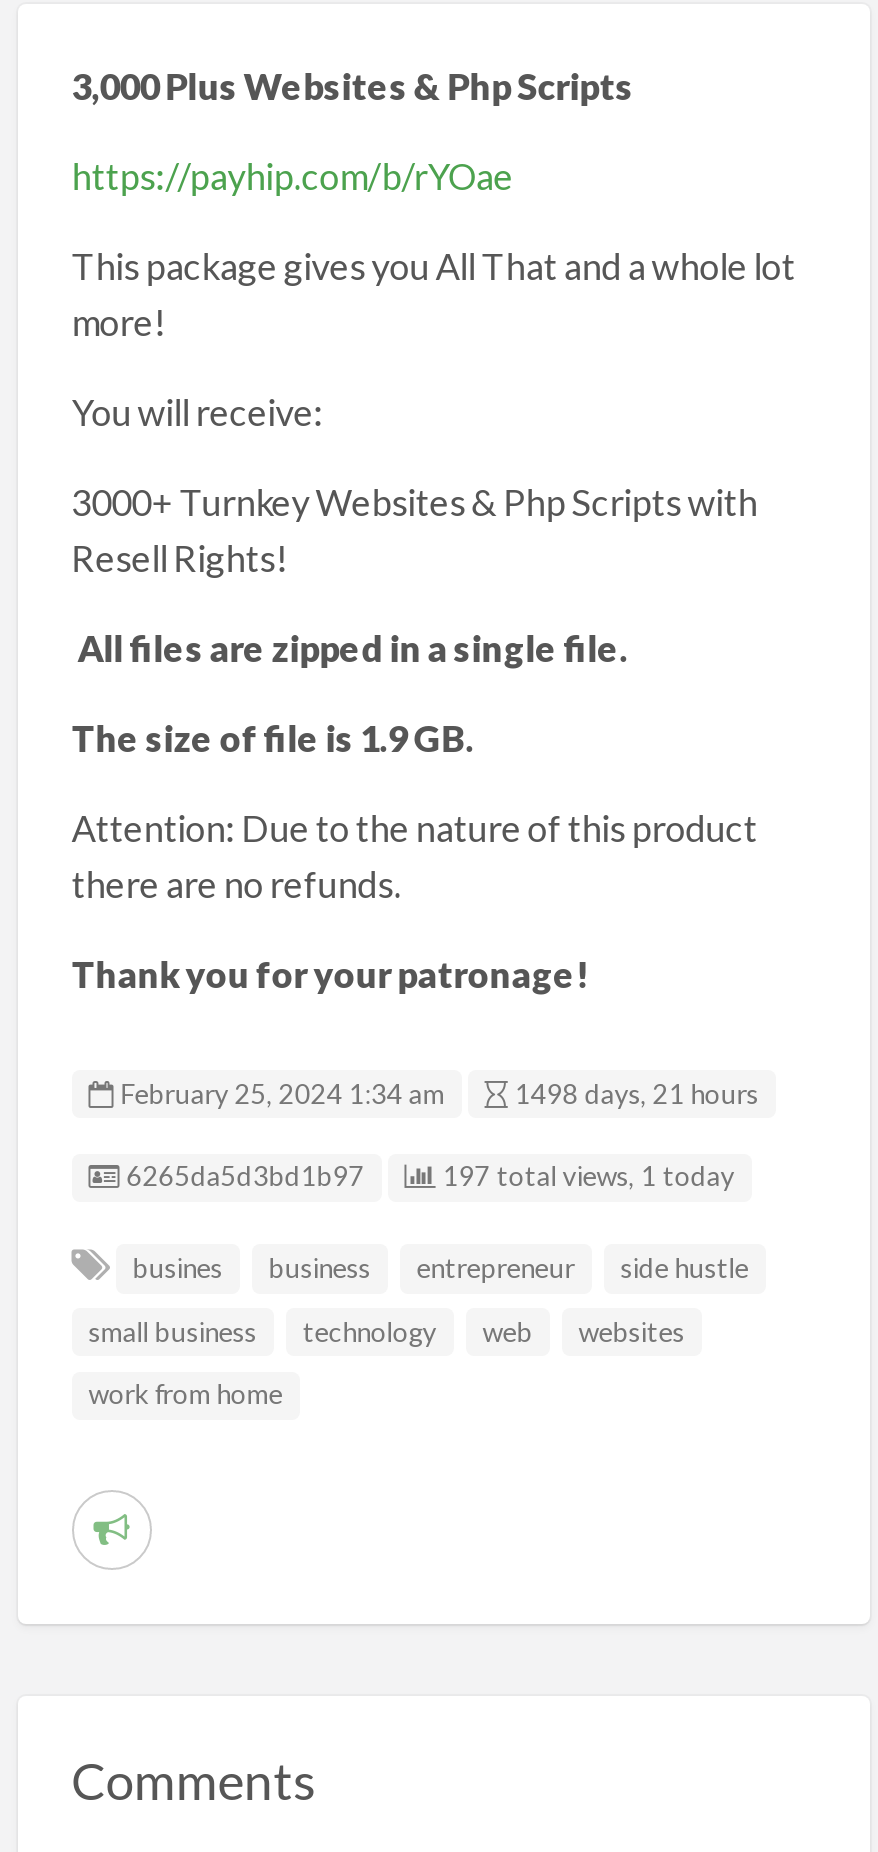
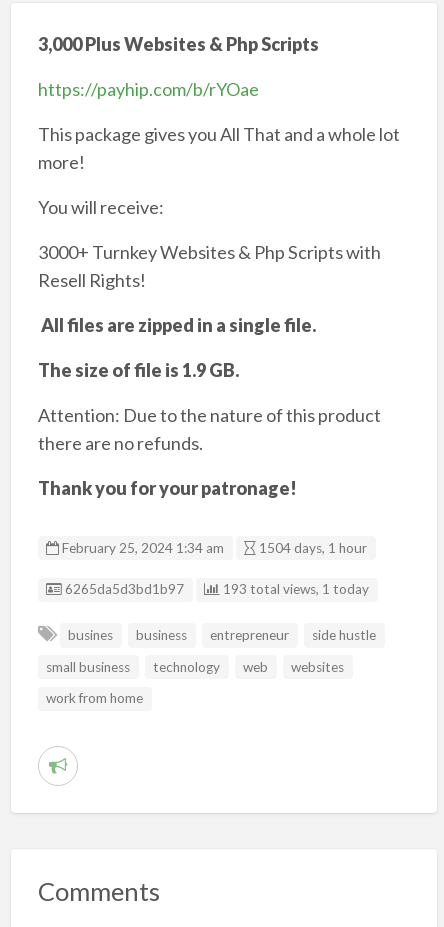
[114,1077,758,1109] February 25, 2024 1:34 am 1498 days, 21 hours -> [59,540,367,556] February 25, 2024 1:34 am 1504 days, 1 hour
[436,1161,734,1193] 197 total views, 1 today -> [220,581,369,597] 193 total views, 1 today

